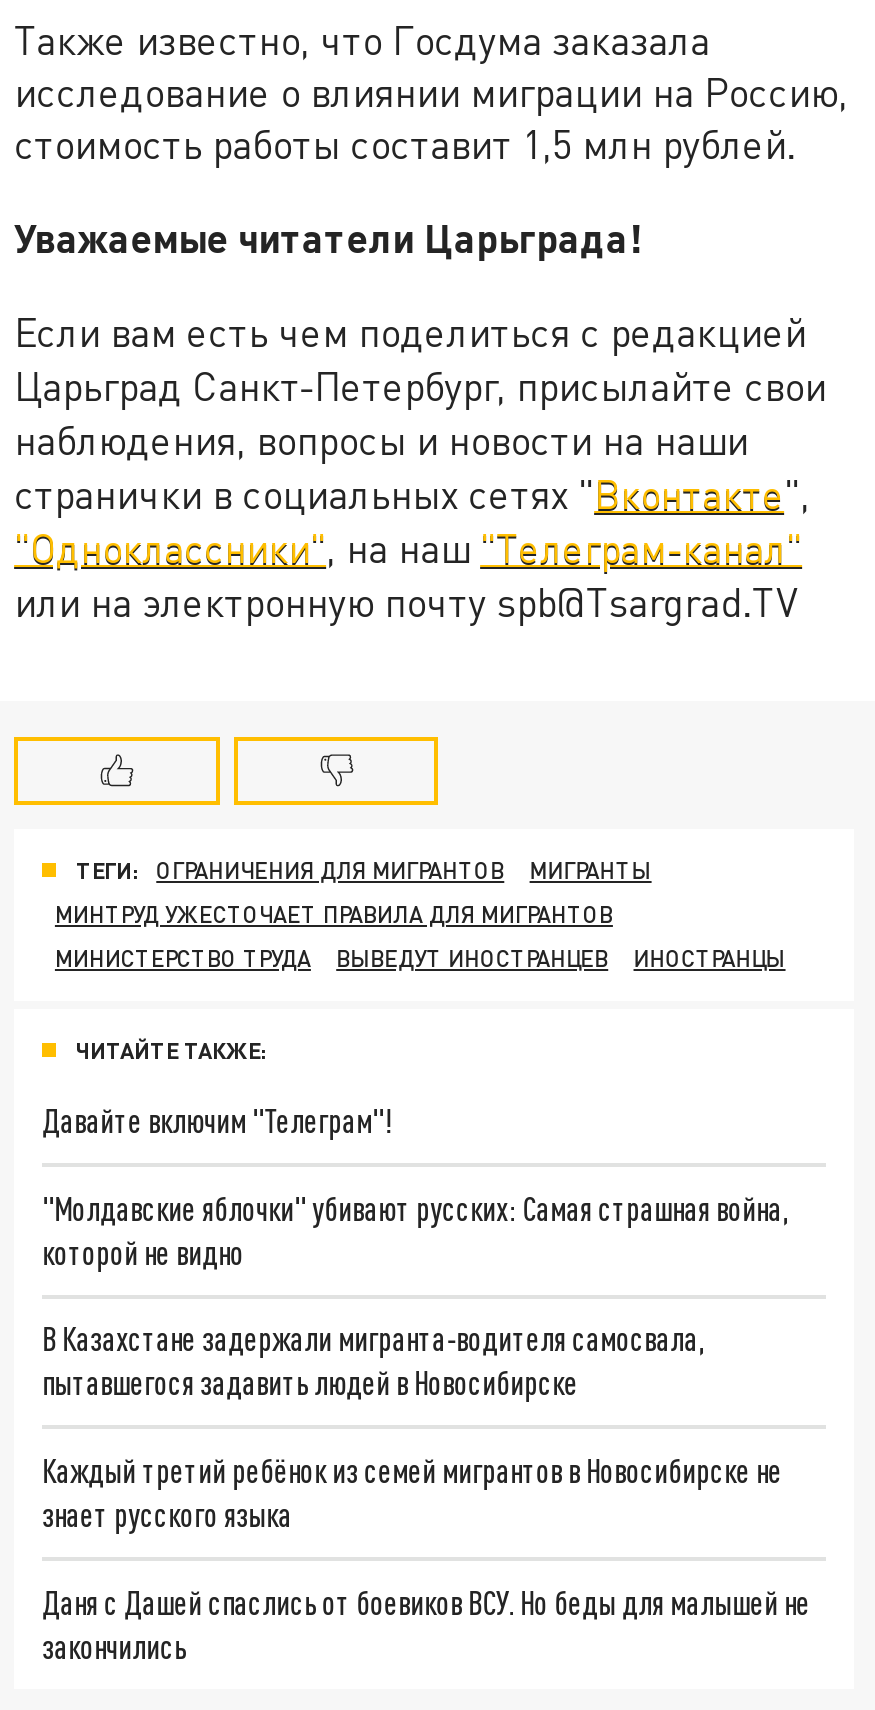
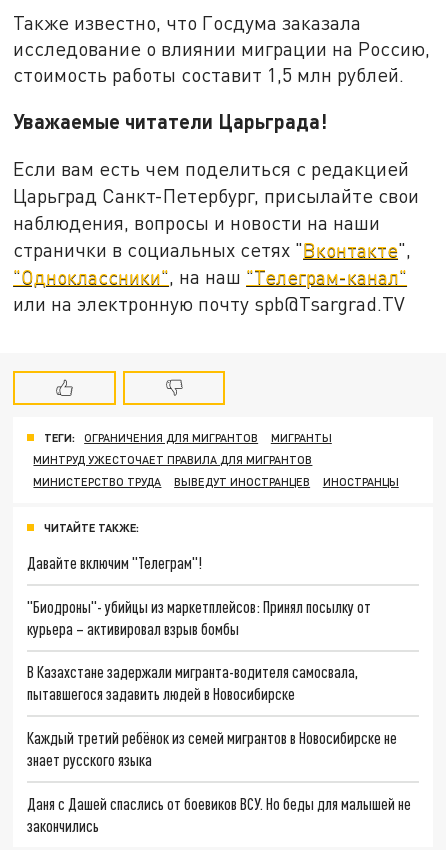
[42,1188,788,1270] "Молдавские яблочки" убивают русских: Самая страшная война, | которой не видно -> [27,597,371,638] "Биодроны"- убийцы из маркетплейсов: Принял посылку от | курьера – активировал взрыв бомбы

